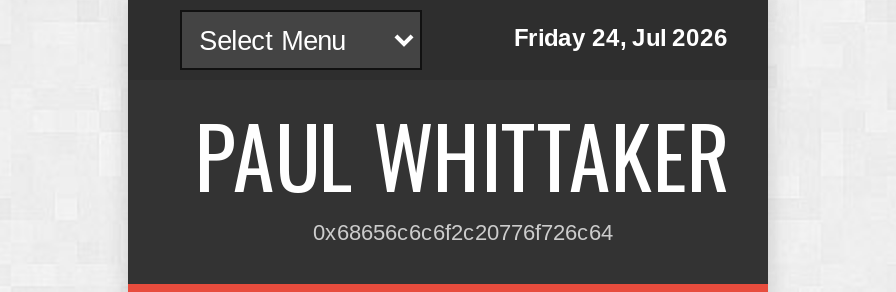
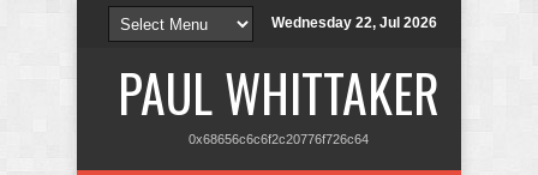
[514,24,728,52] Friday 24, Jul 2026 -> [271,14,437,31] Wednesday 22, Jul 2026

